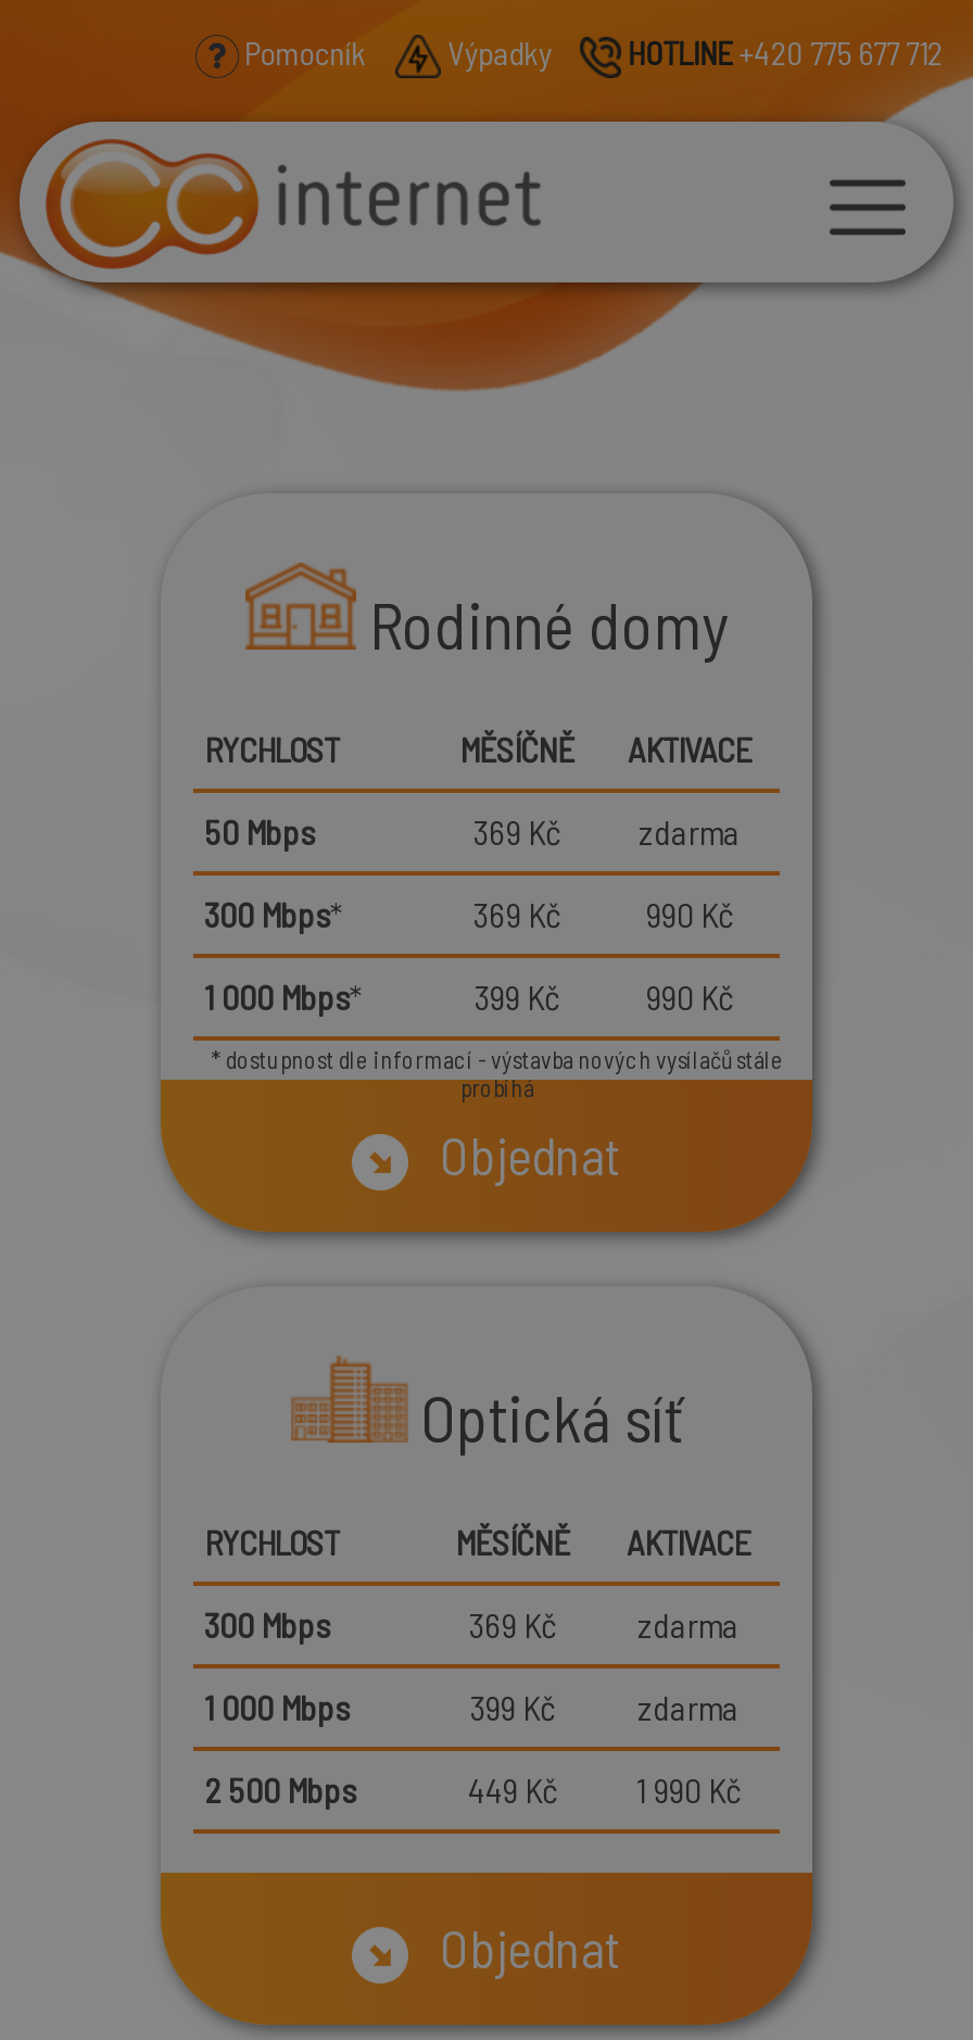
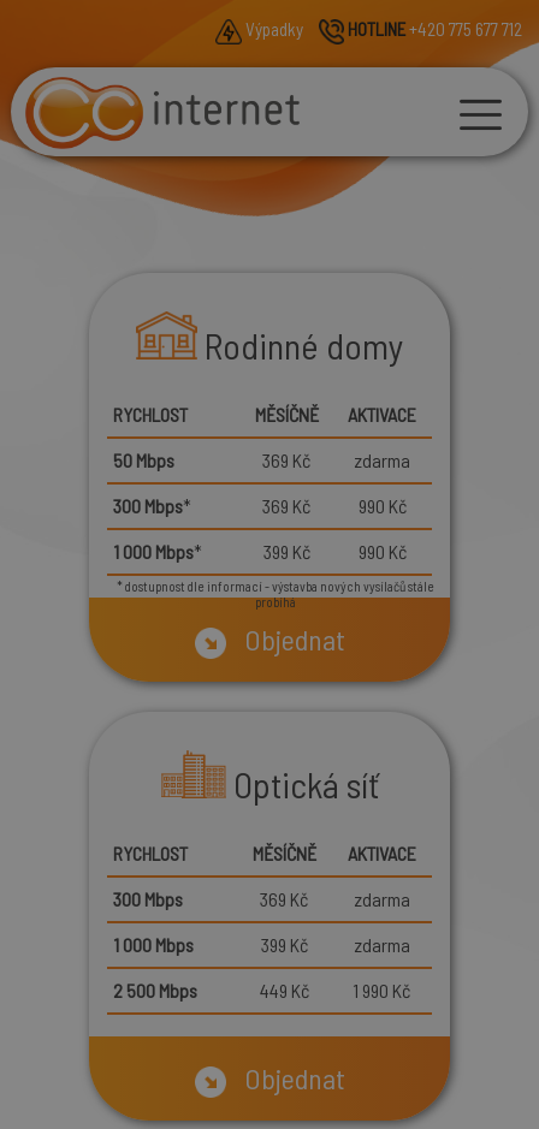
[238,33,366,72] Pomocník -> none

